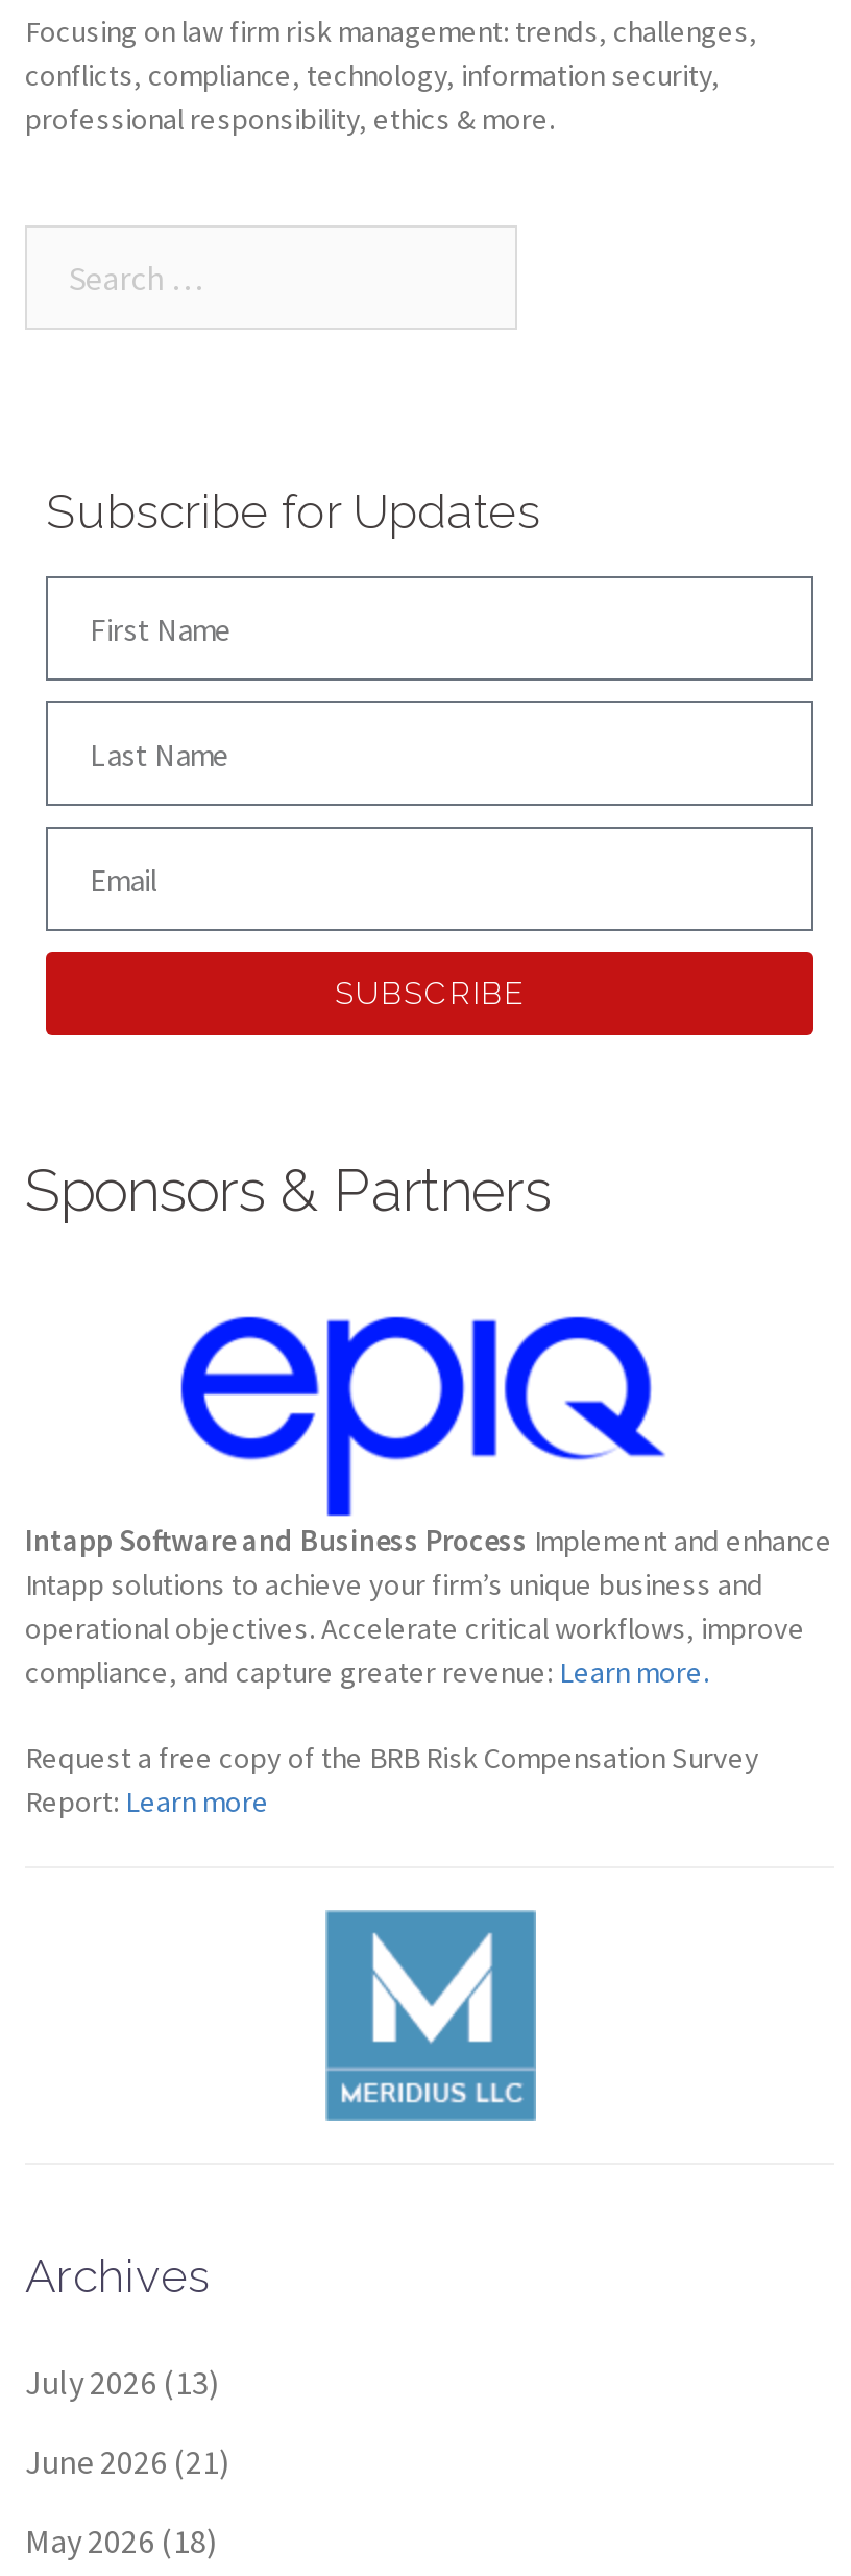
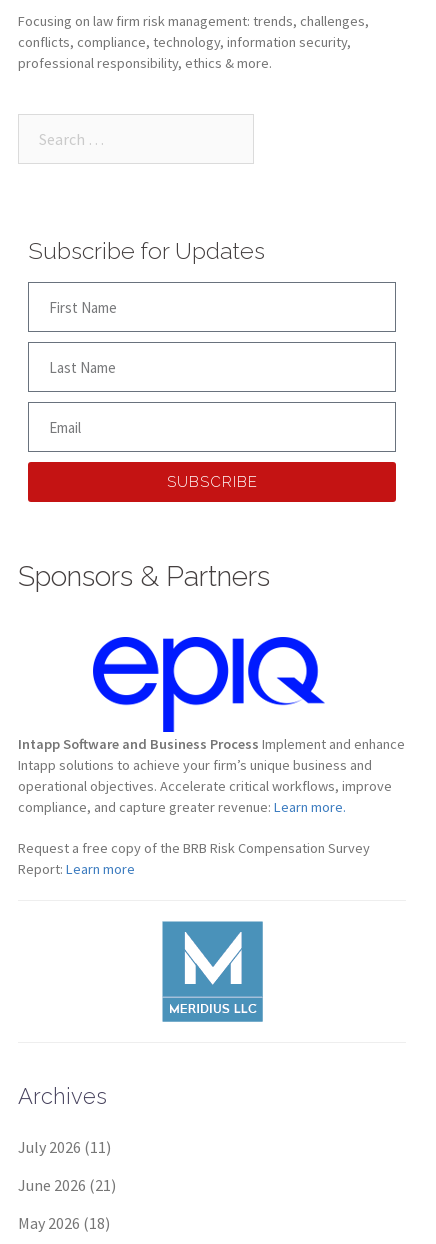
[25,2361,219,2403] July 2026 (13) -> [18,1137,111,1157] July 2026 (11)

